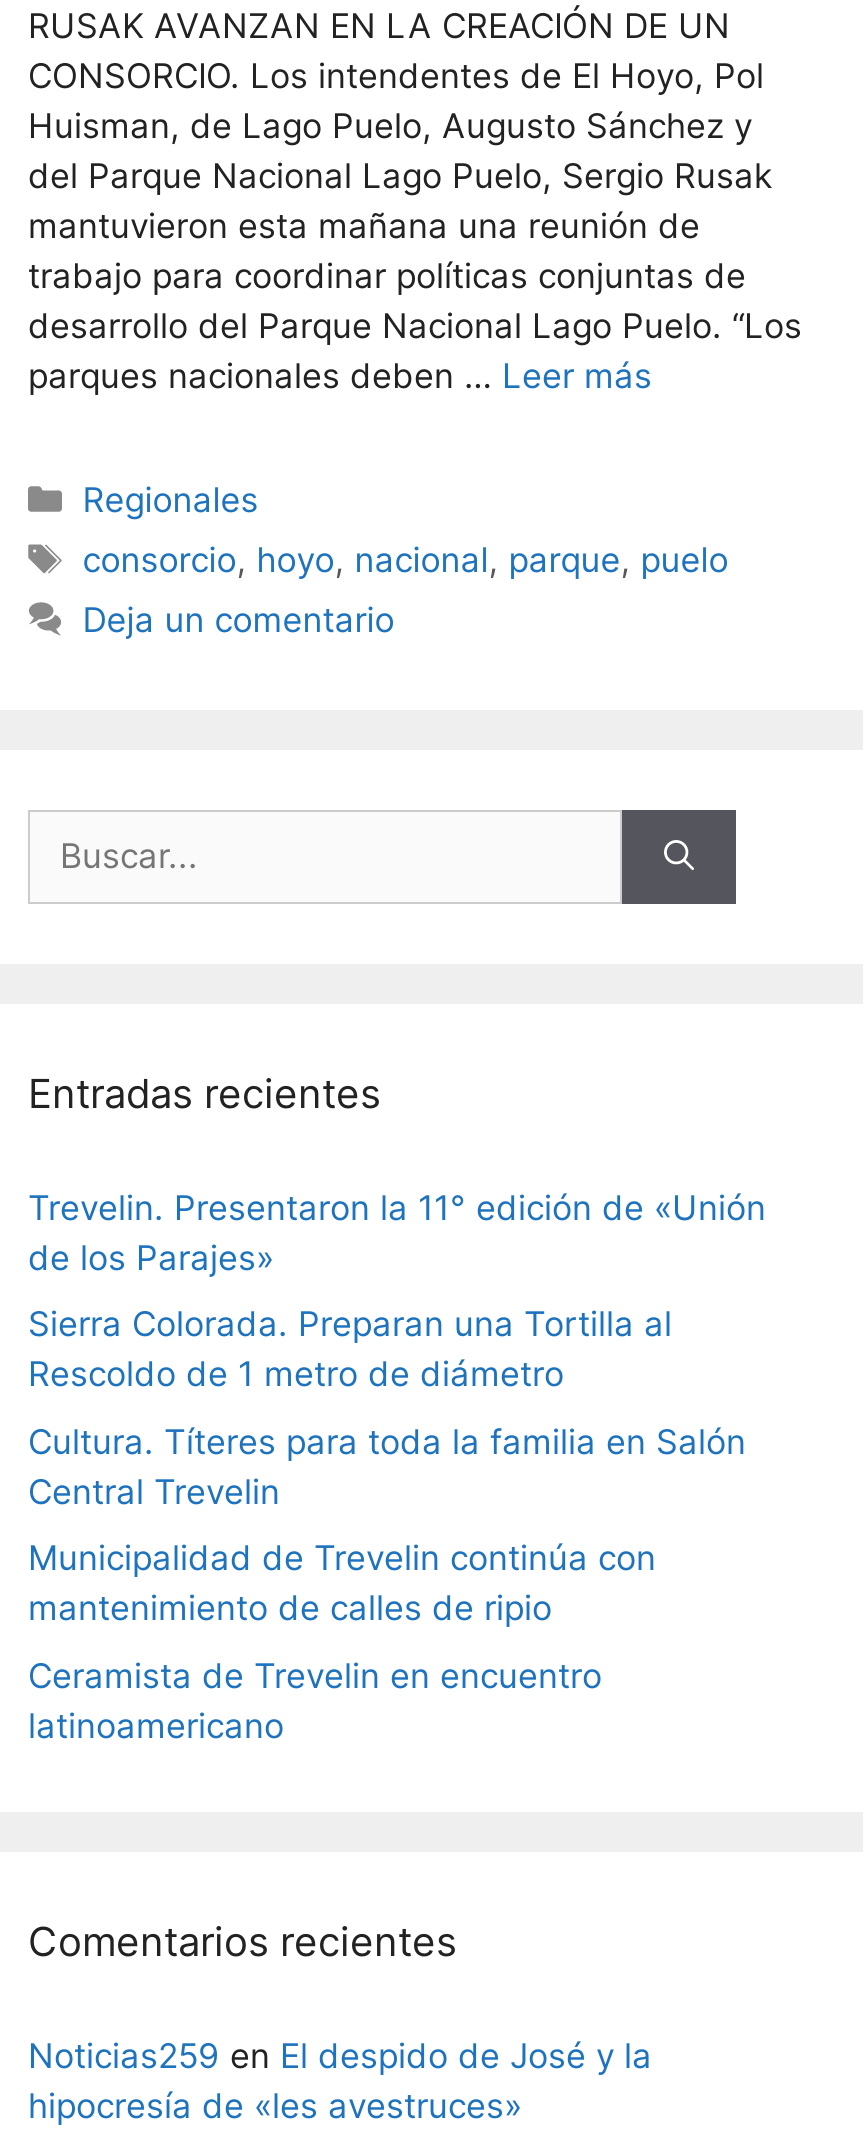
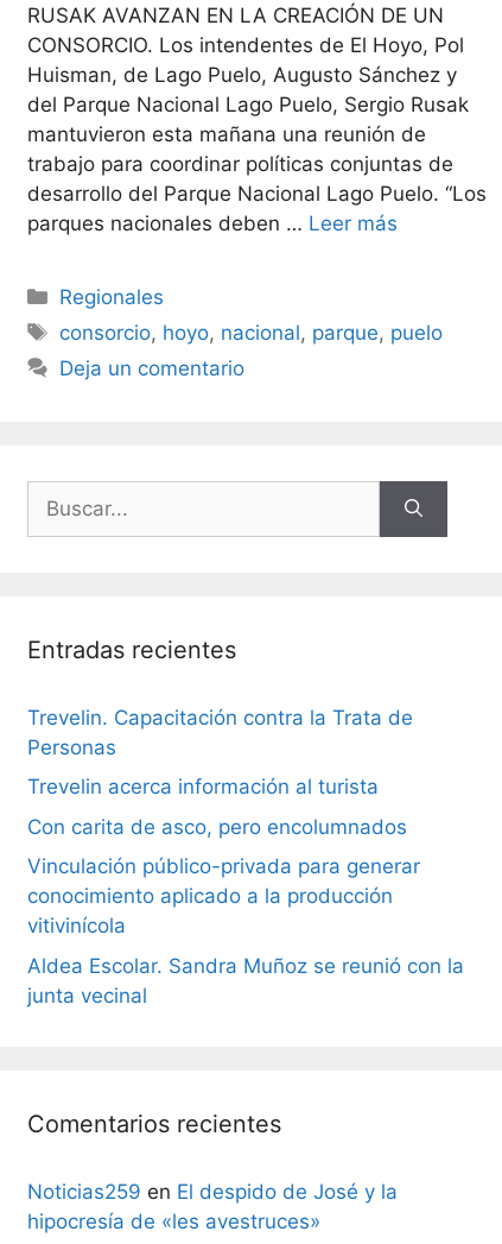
[28,1188,766,1278] Trevelin. Presentaron la 11° edición de «Unión | de los Parajes» -> [27,706,413,759] Trevelin. Capacitación contra la Trata de | Personas
[28,1305,672,1395] Sierra Colorada. Preparan una Tortilla al | Rescoldo de 1 metro de diámetro -> [27,775,379,799] Trevelin acerca información al turista
[28,1422,746,1512] Cultura. Títeres para toda la familia en Salón | Central Trevelin -> [27,815,407,839] Con carita de asco, pero encolumnados
[28,1539,656,1629] Municipalidad de Trevelin continúa con | mantenimiento de calles de ripio -> [27,855,420,938] Vinculación público-privada para generar | conocimiento aplicado a la producción | vitivinícola
[28,1656,602,1746] Ceramista de Trevelin en encuentro | latinoamericano -> [27,954,464,1007] Aldea Escolar. Sandra Muñoz se reunió con la | junta vecinal

